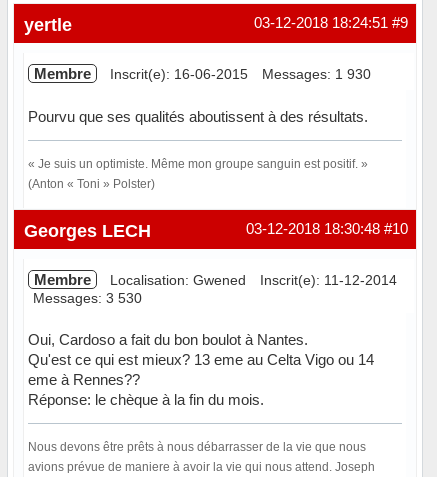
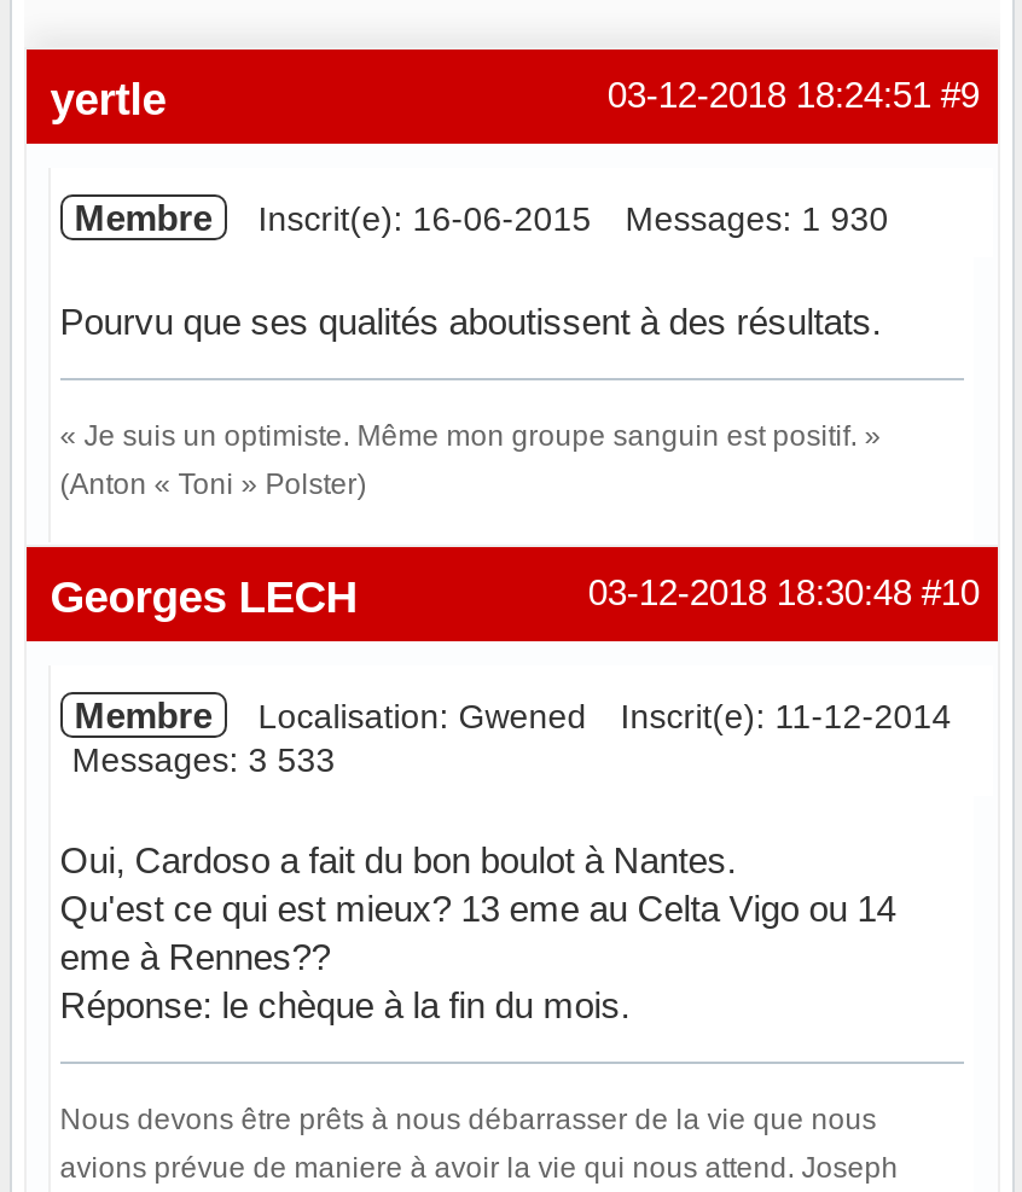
[33,290,142,306] Messages: 3 530 -> [72,740,335,779] Messages: 3 533

